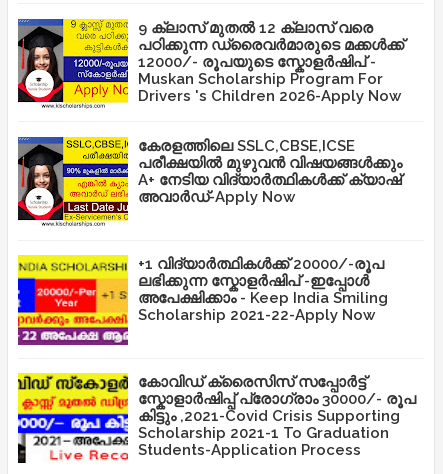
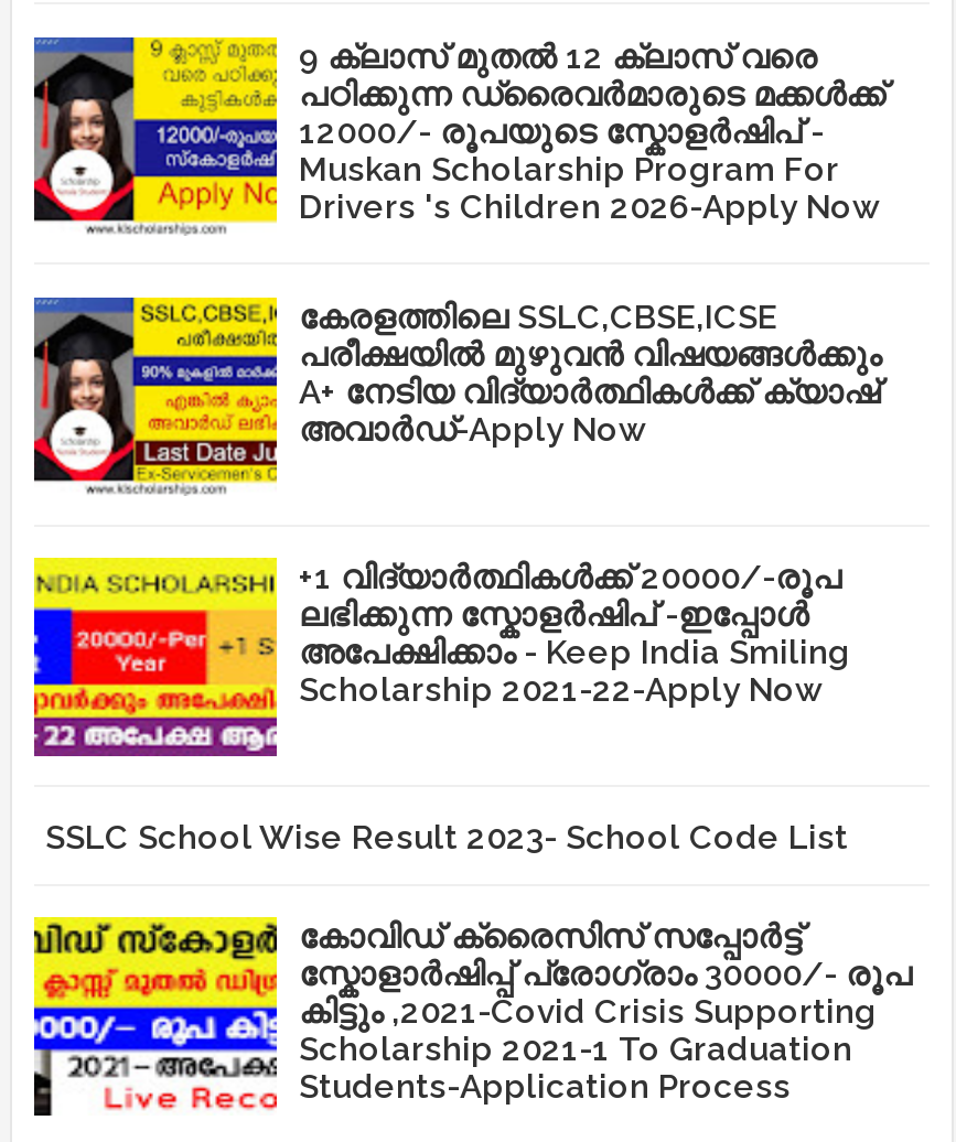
none -> [45,819,848,858] SSLC School Wise Result 2023- School Code List

